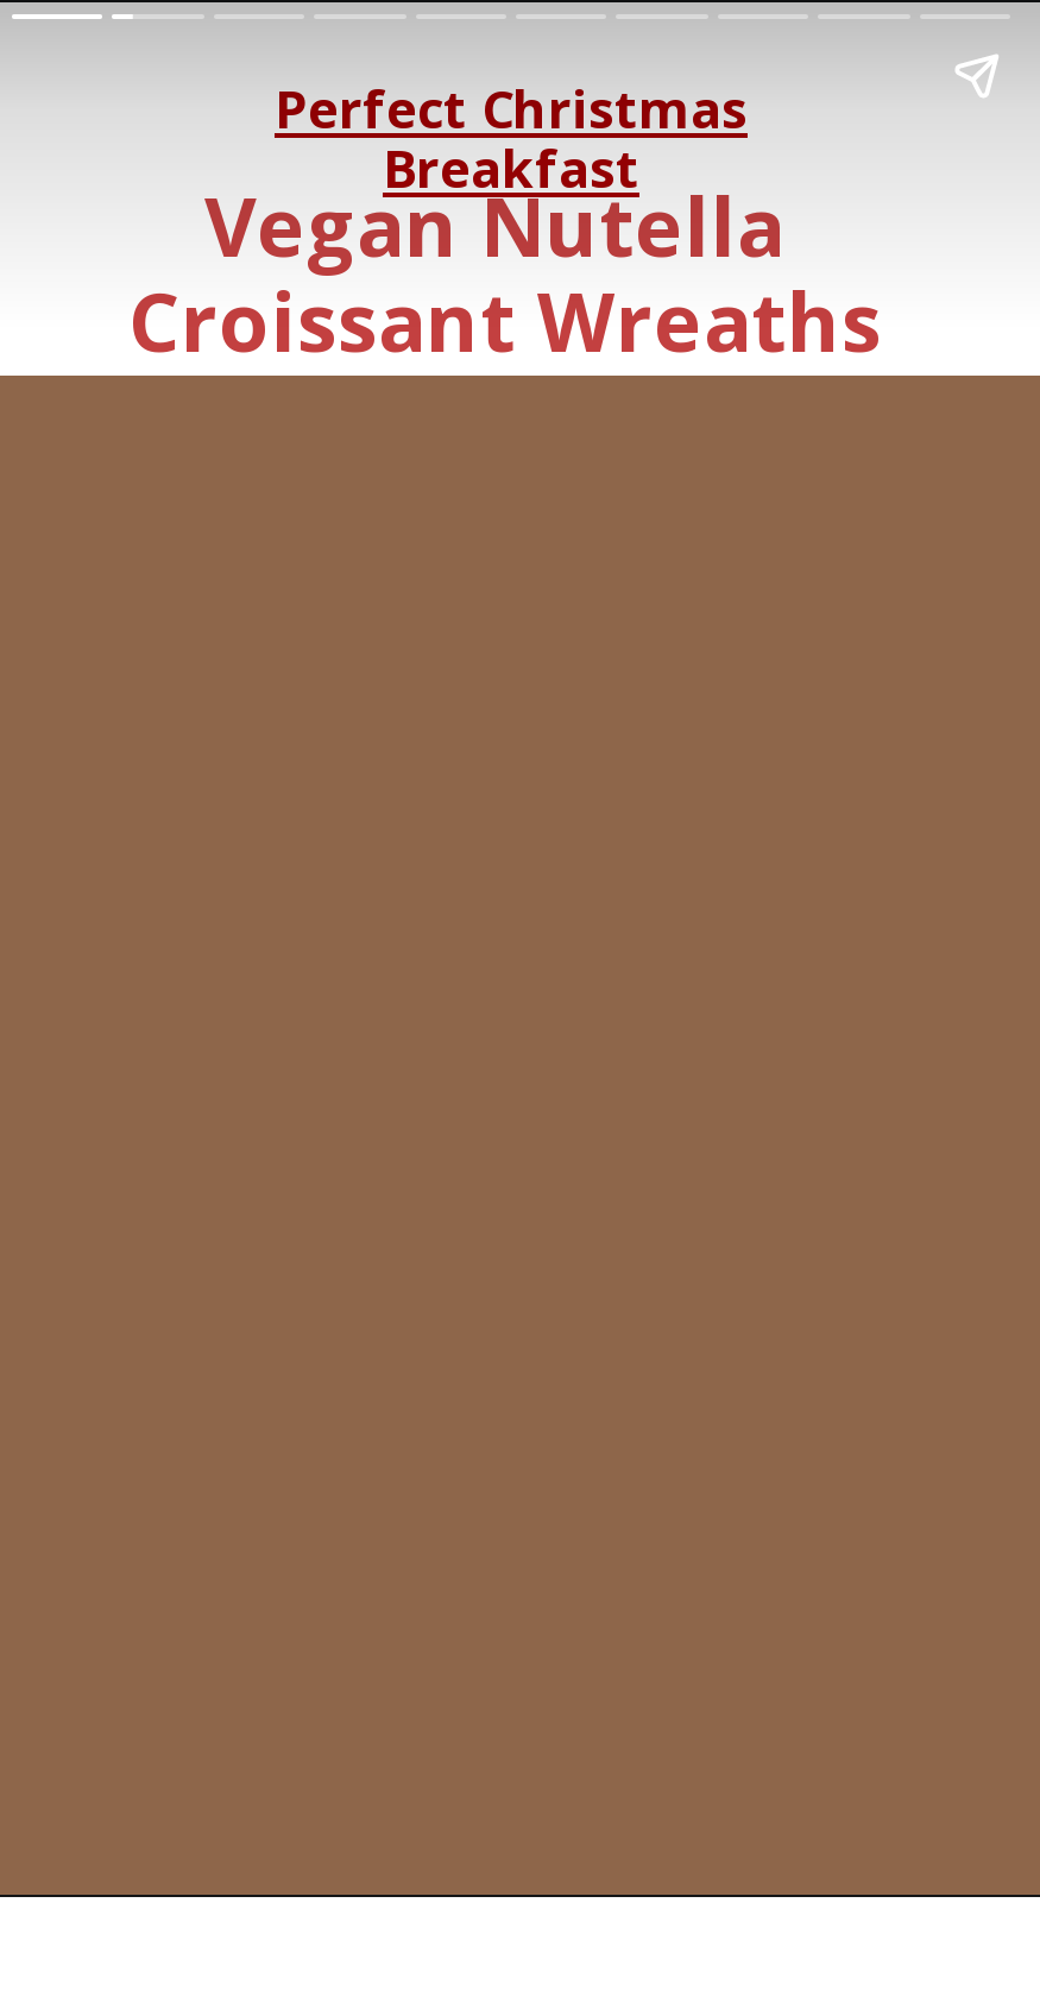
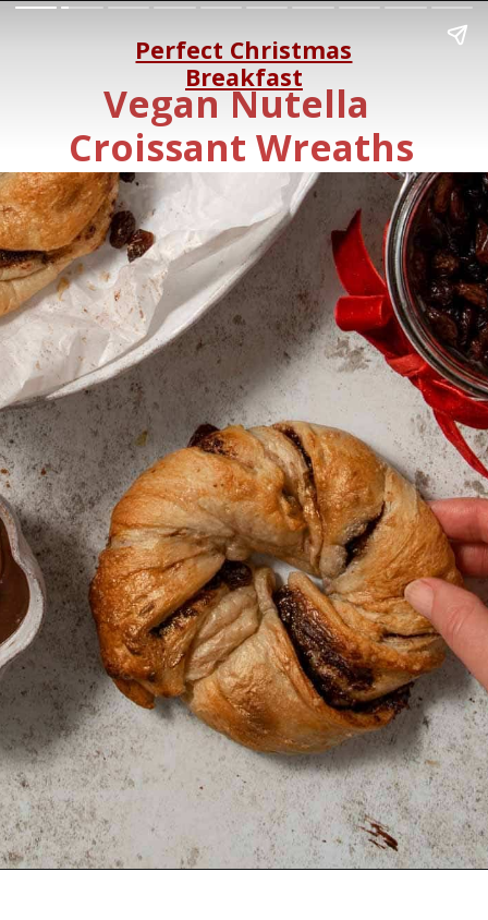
none -> [3,171,485,870] [image]

